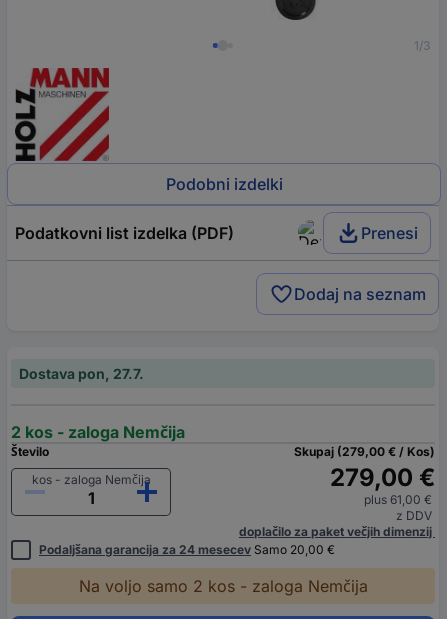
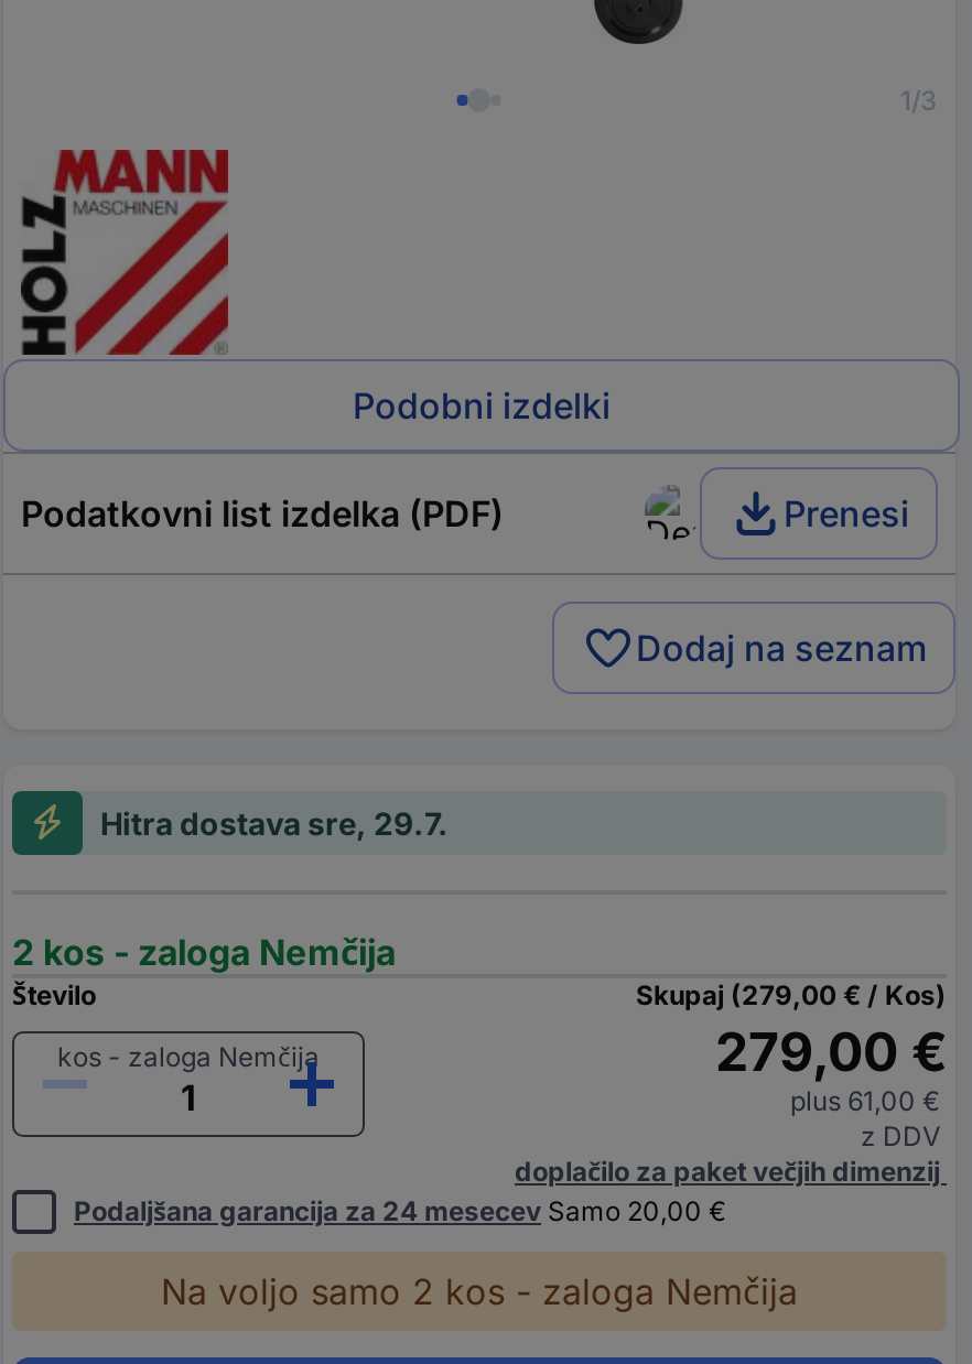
[19,365,144,382] Dostava pon, 27.7. -> [100,804,449,841] Hitra dostava sre, 29.7.

